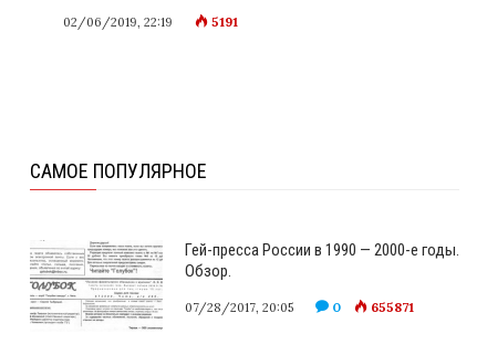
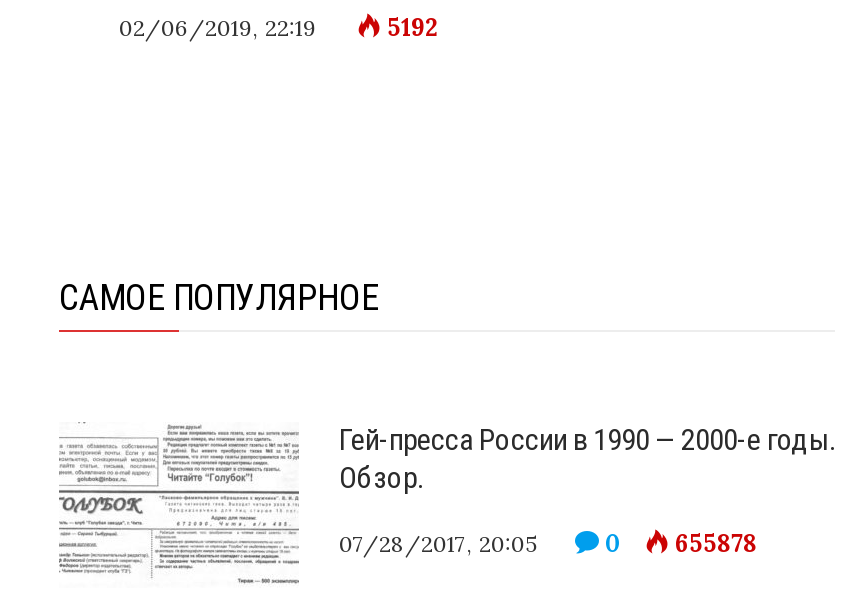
[208,13,238,30] 5191 -> [381,12,437,42] 5192
[332,299,414,315] 0 655871 -> [605,528,757,558] 0 655878

